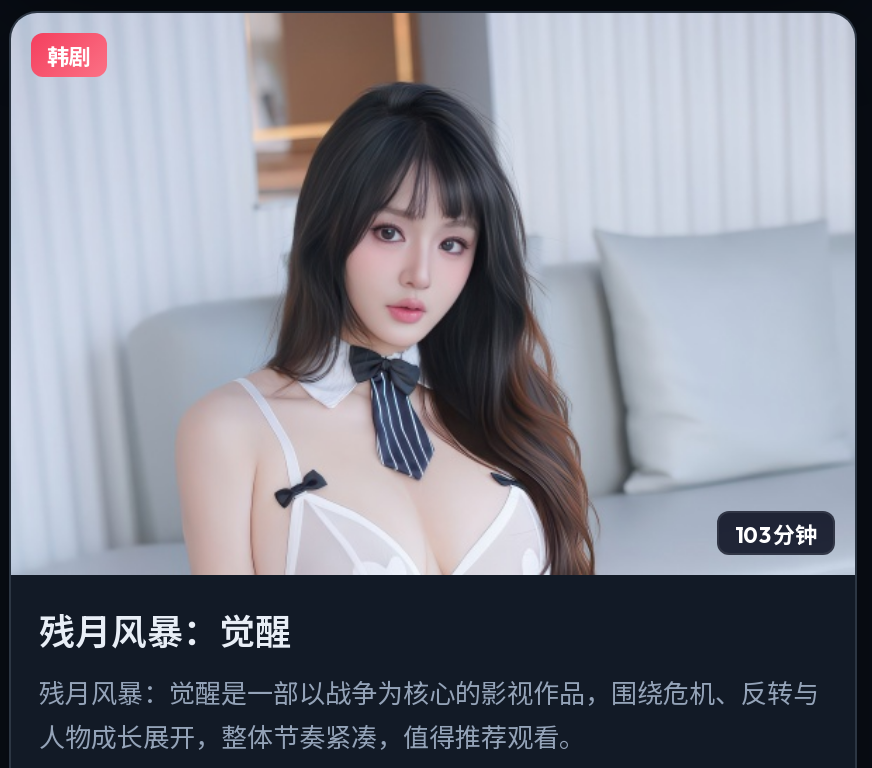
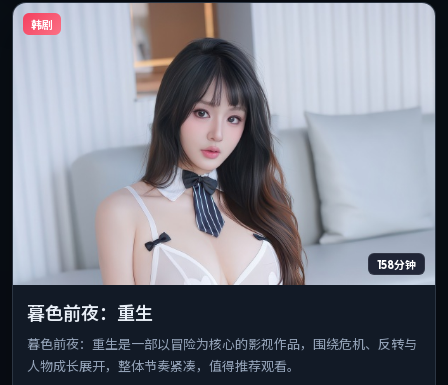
[735,521,817,549] 103分钟 -> [377,258,416,272] 158分钟
[39,609,291,655] 残月风暴：觉醒 -> [27,302,153,325] 暮色前夜：重生
[39,677,819,709] 残月风暴：觉醒是一部以战争为核心的影视作品，围绕危机、反转与 -> [27,336,417,352] 暮色前夜：重生是一部以冒险为核心的影视作品，围绕危机、反转与

